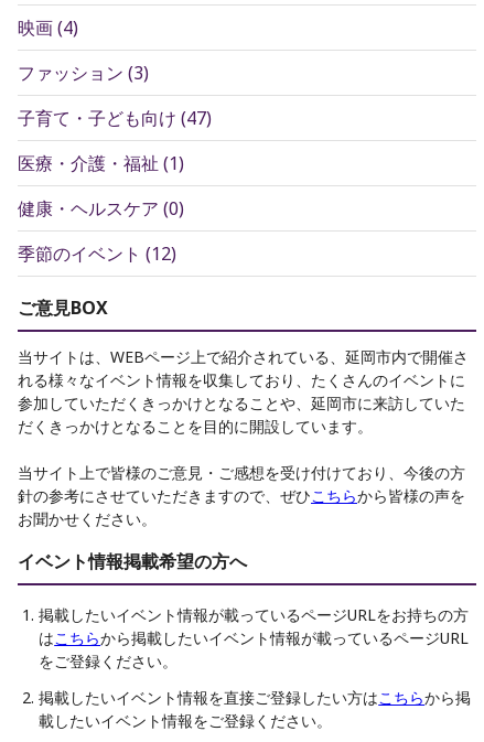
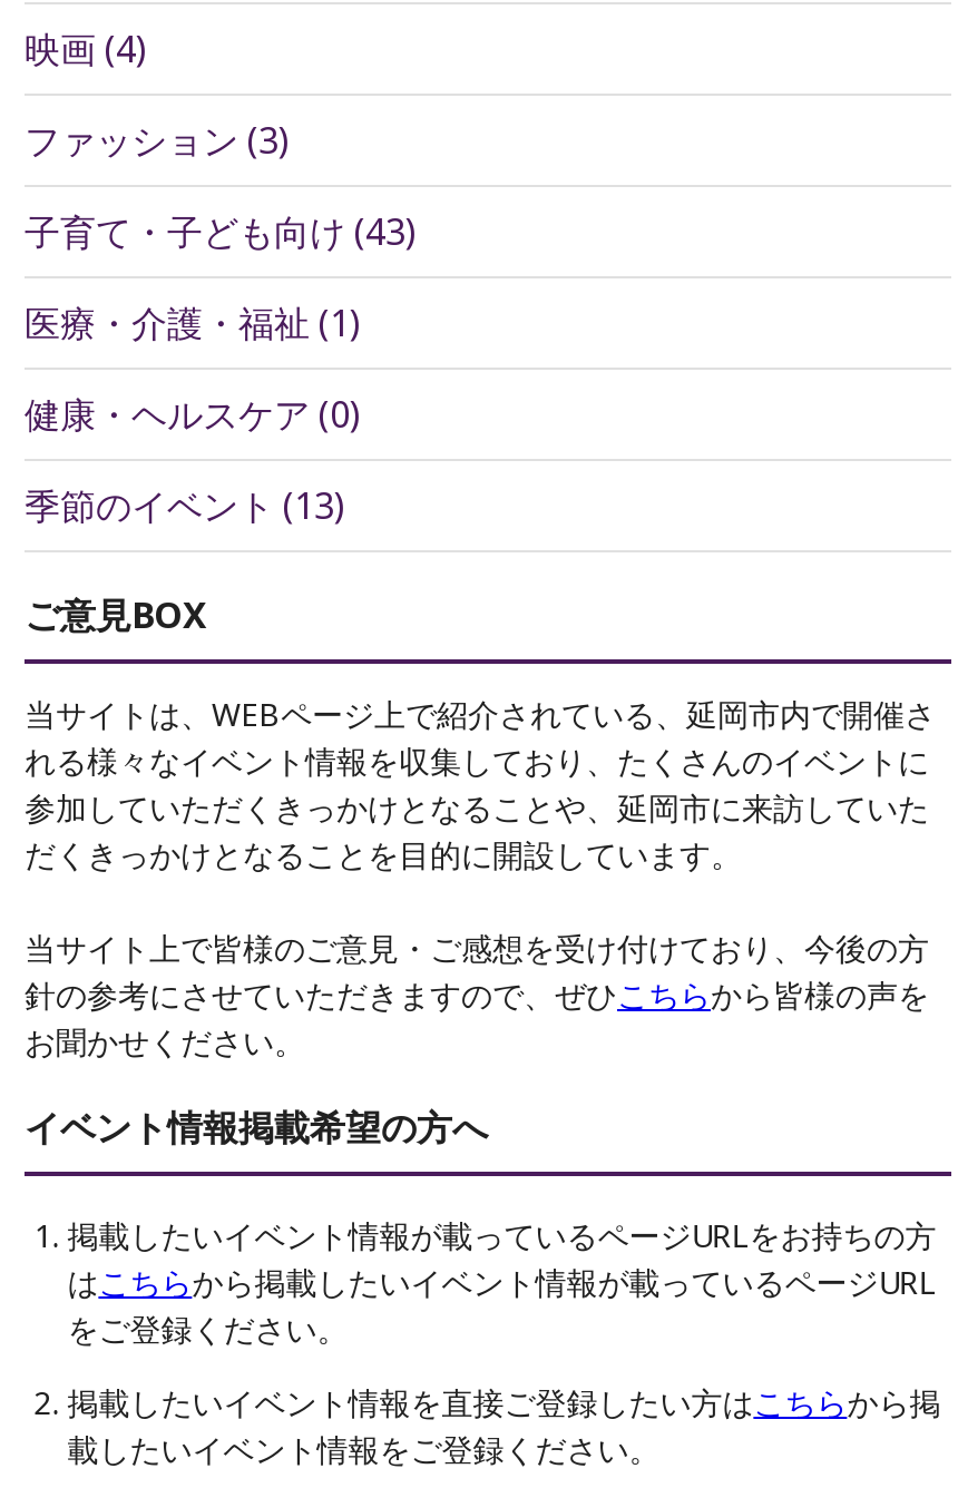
[18,106,212,130] 子育て・子ども向け(47) -> [25,208,417,257] 子育て・子ども向け(43)
[18,242,176,266] 季節のイベント(12) -> [25,482,345,531] 季節のイベント(13)

